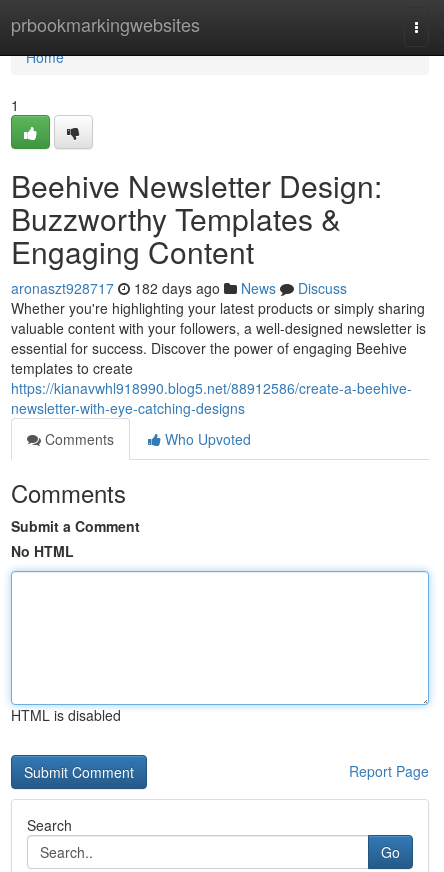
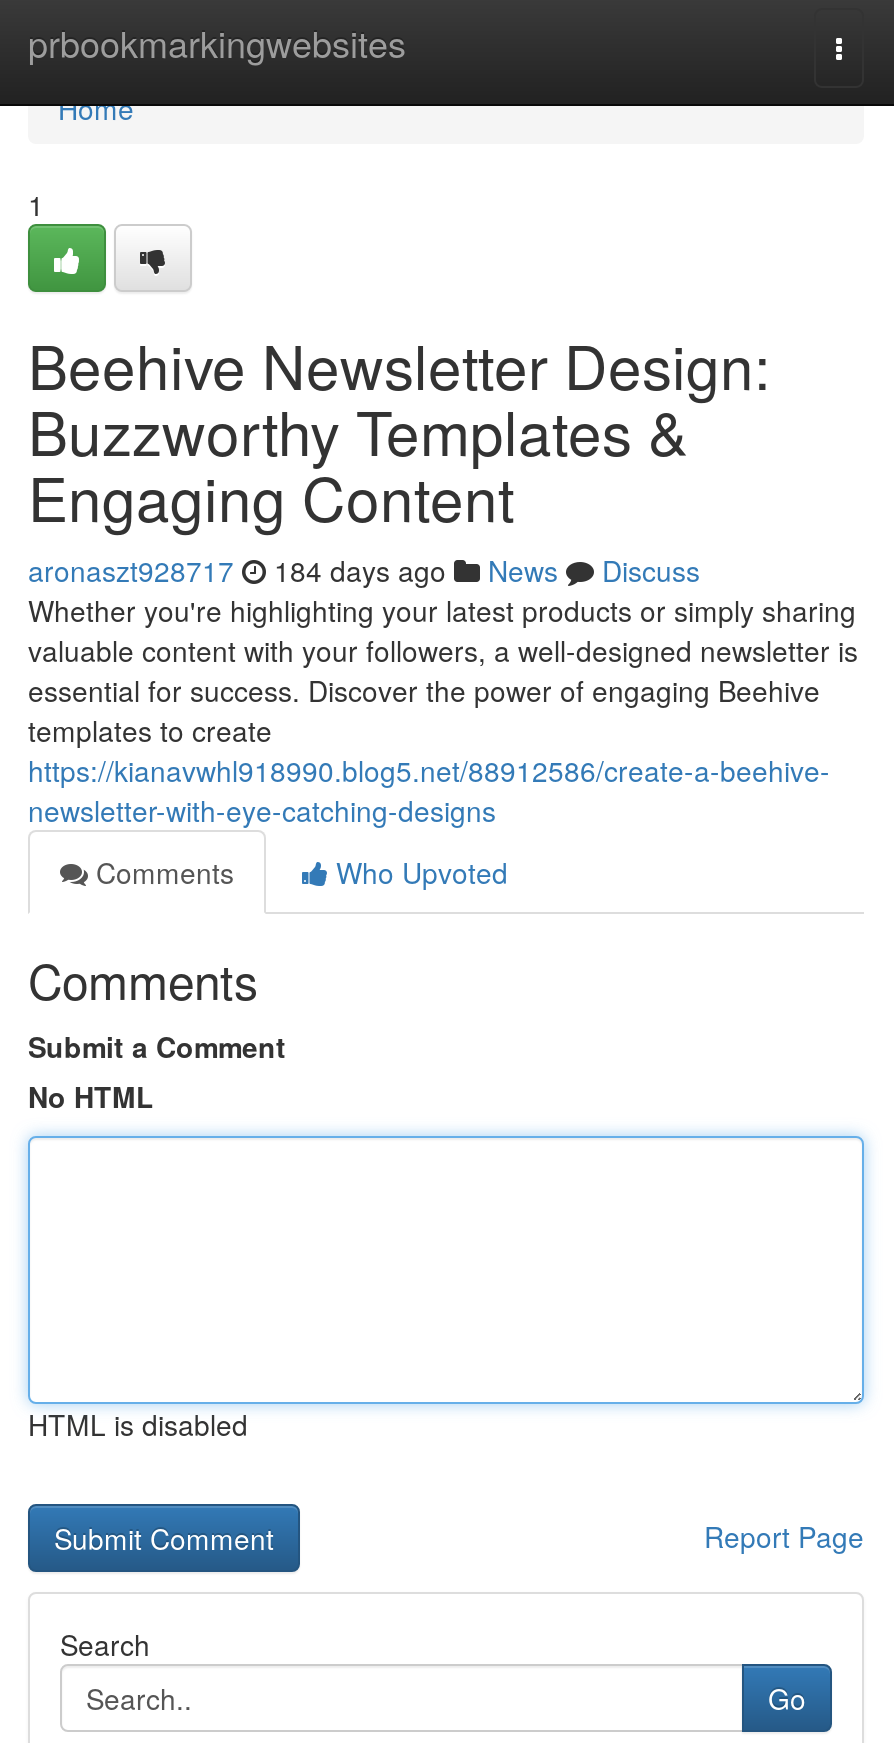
[11,278,347,298] aronaszt928717 182 days ago News Discuss -> [28,550,700,590] aronaszt928717 184 days ago News Discuss

